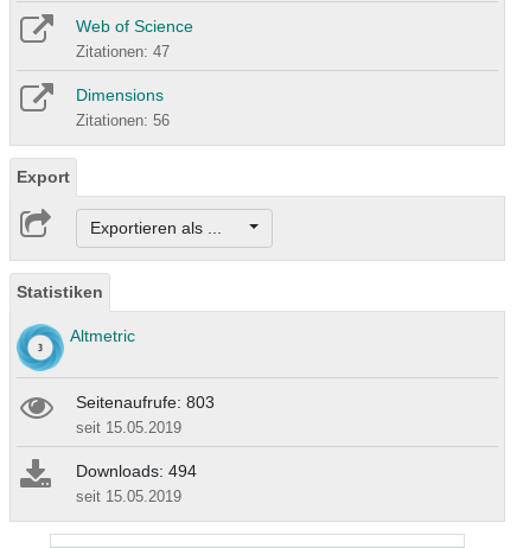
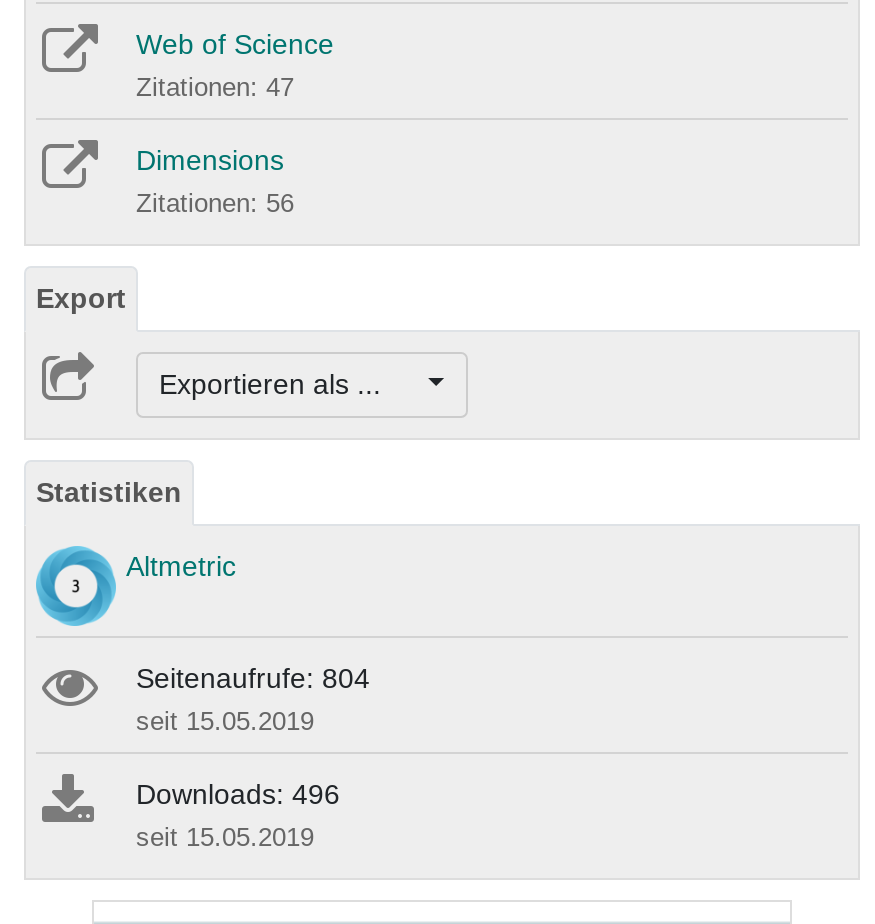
[76,393,215,412] Seitenaufrufe: 803 -> [136,663,370,695] Seitenaufrufe: 804
[76,462,197,481] Downloads: 494 -> [136,779,340,811] Downloads: 496

